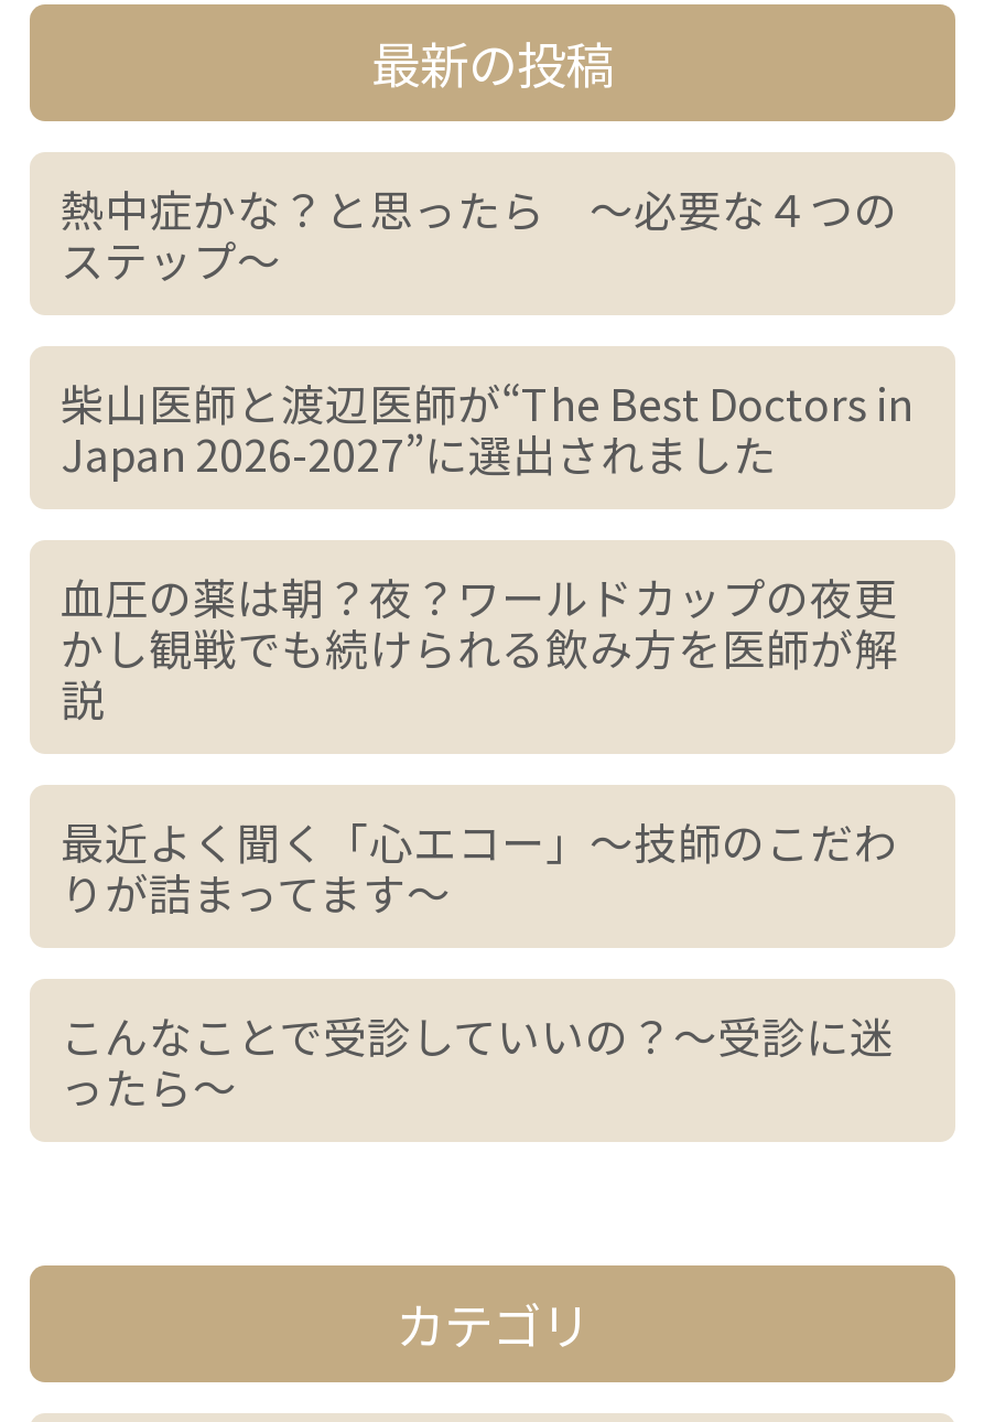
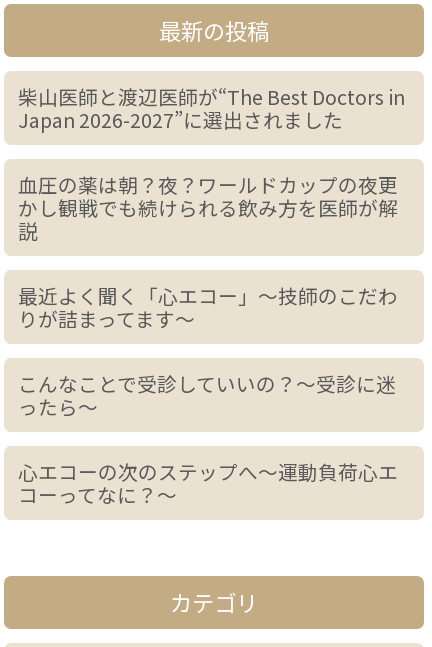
[61,177,898,291] 熱中症かな？と思ったら ～必要な４つの | ステップ～ -> none
moved [61,371,913,1118] -> [18,82,405,421]: 柴山医師と渡辺医師が“The Best Doctors in | Japan 2026-2027”に選出されました | 血圧の薬は朝？夜？ワールドカップの夜更 | ... | こんなことで受診していいの？～受診に迷 | ったら～
none -> [18,457,398,509] 心エコーの次のステップへ～運動負荷心エ | コーってなに？～

